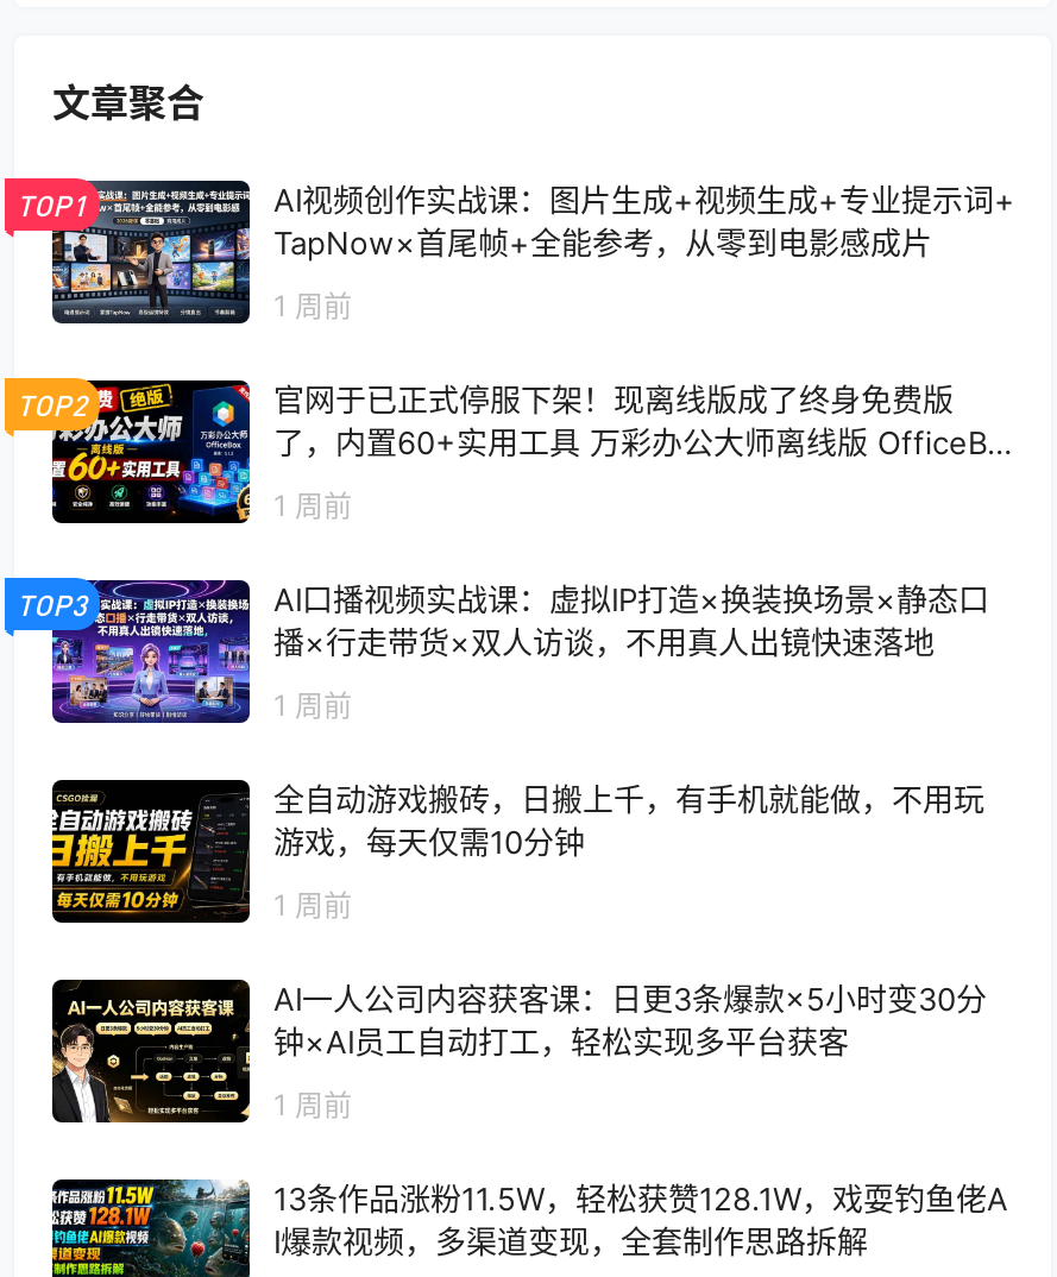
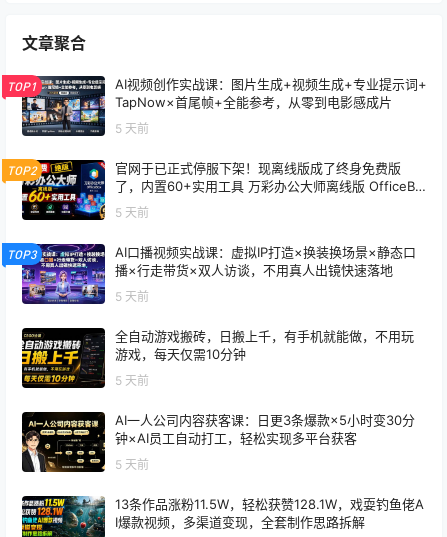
[273,288,352,324] 1 周前 -> [115,121,149,136] 5 天前
[273,488,352,523] 1 周前 -> [115,205,149,220] 5 天前
[273,687,352,723] 1 周前 -> [115,289,149,304] 5 天前
[273,887,352,923] 1 周前 -> [115,373,149,388] 5 天前
[273,1087,352,1123] 1 周前 -> [115,457,149,472] 5 天前

